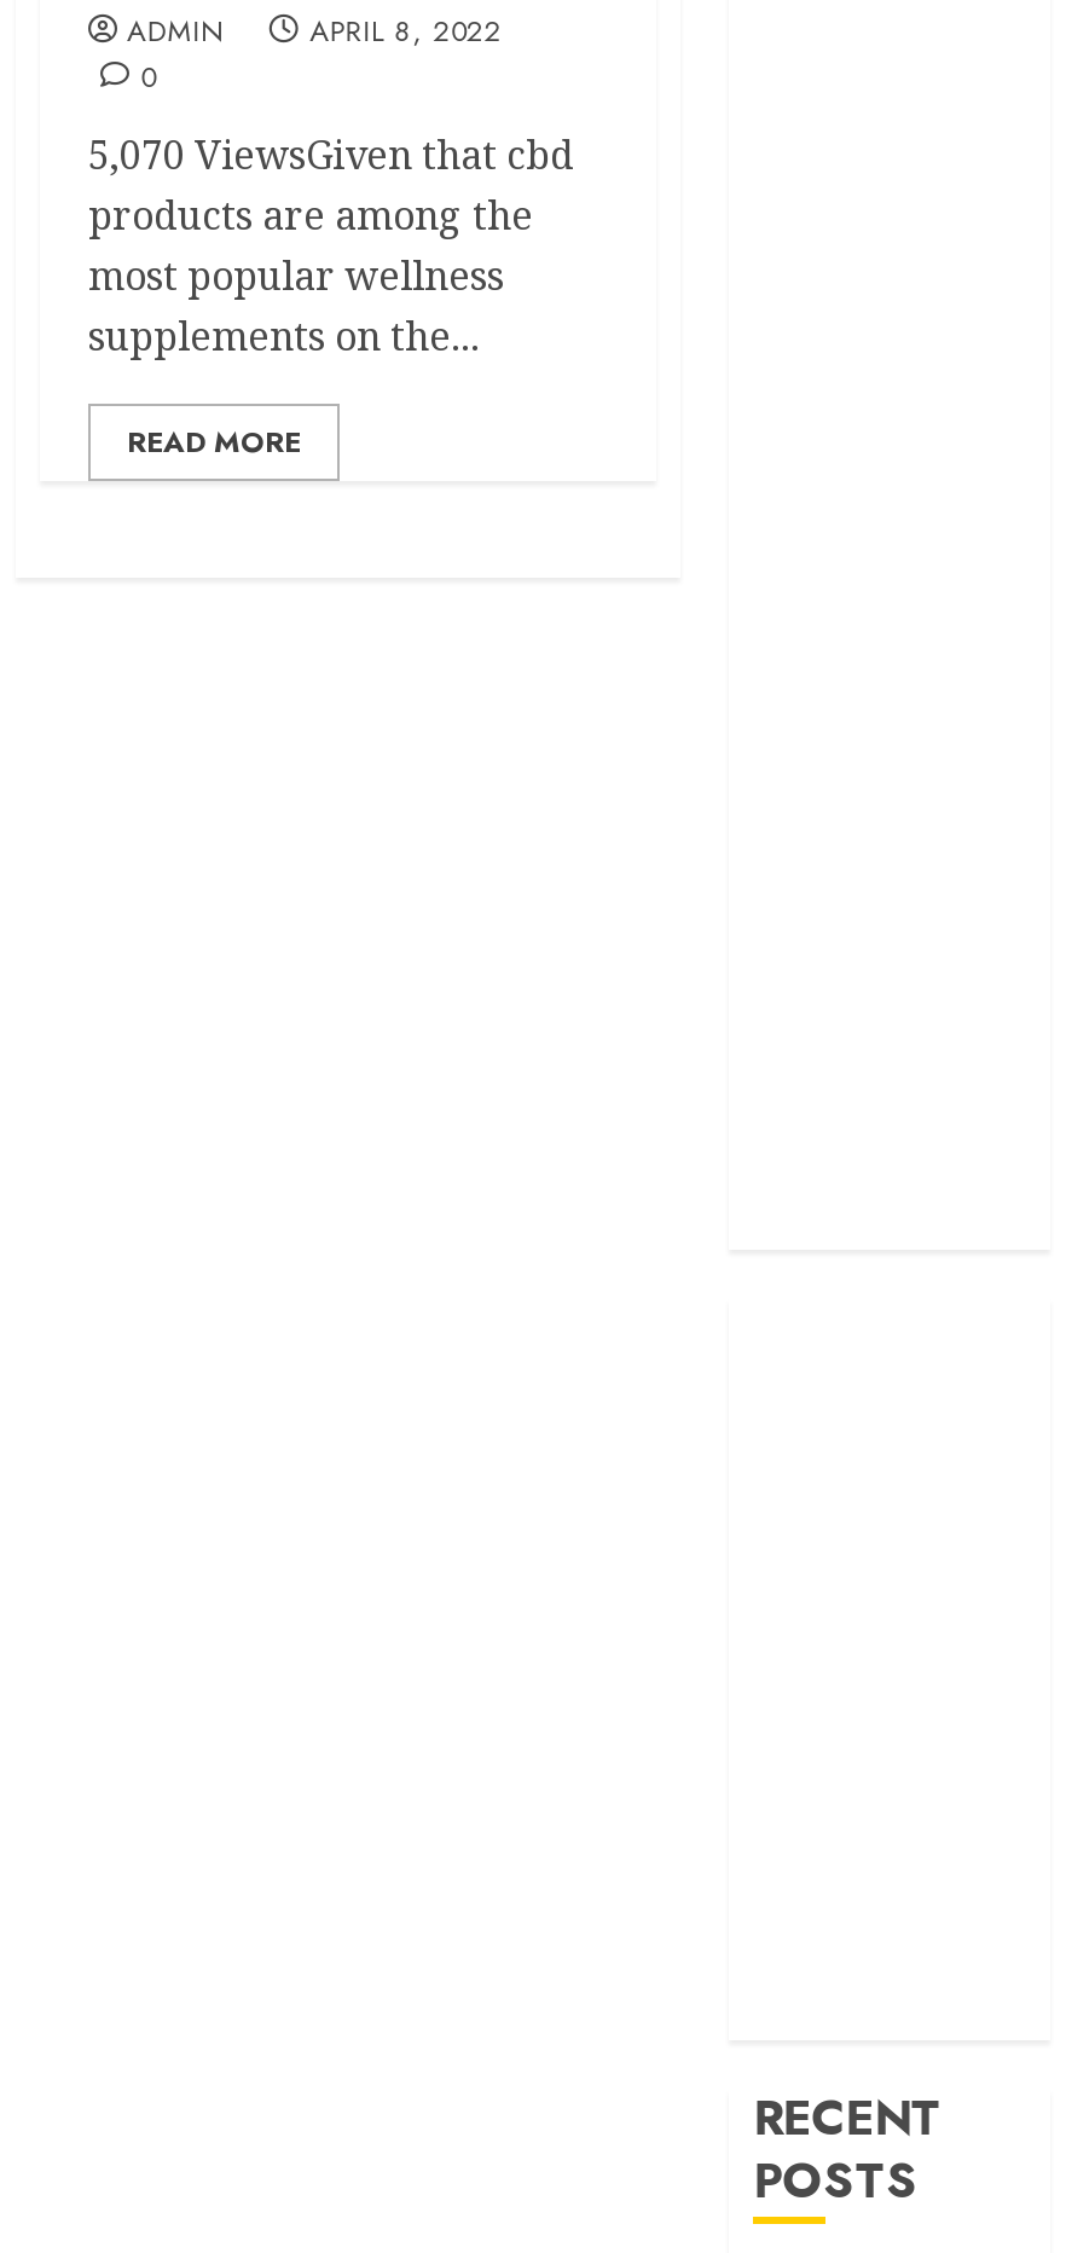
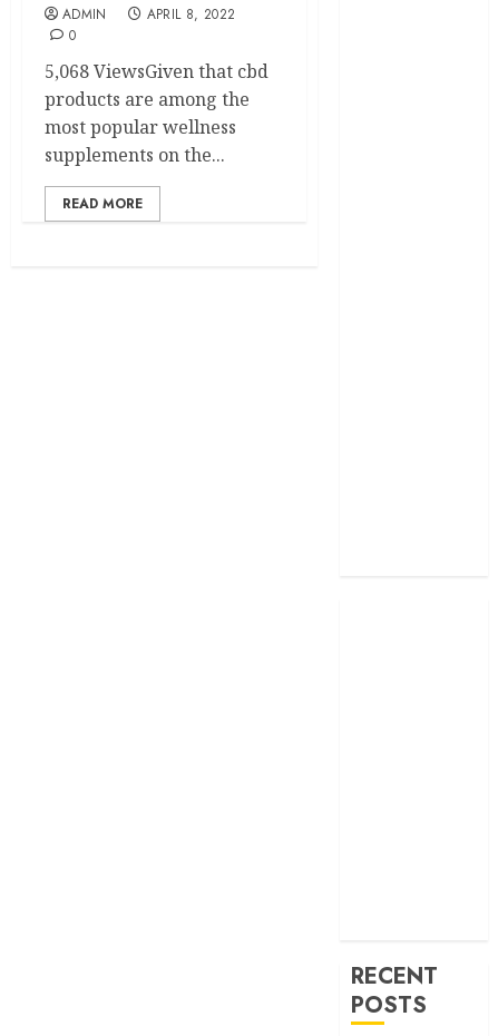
[88,128,574,181] 5,070 ViewsGiven that cbd -> [45,59,268,84] 5,068 ViewsGiven that cbd

